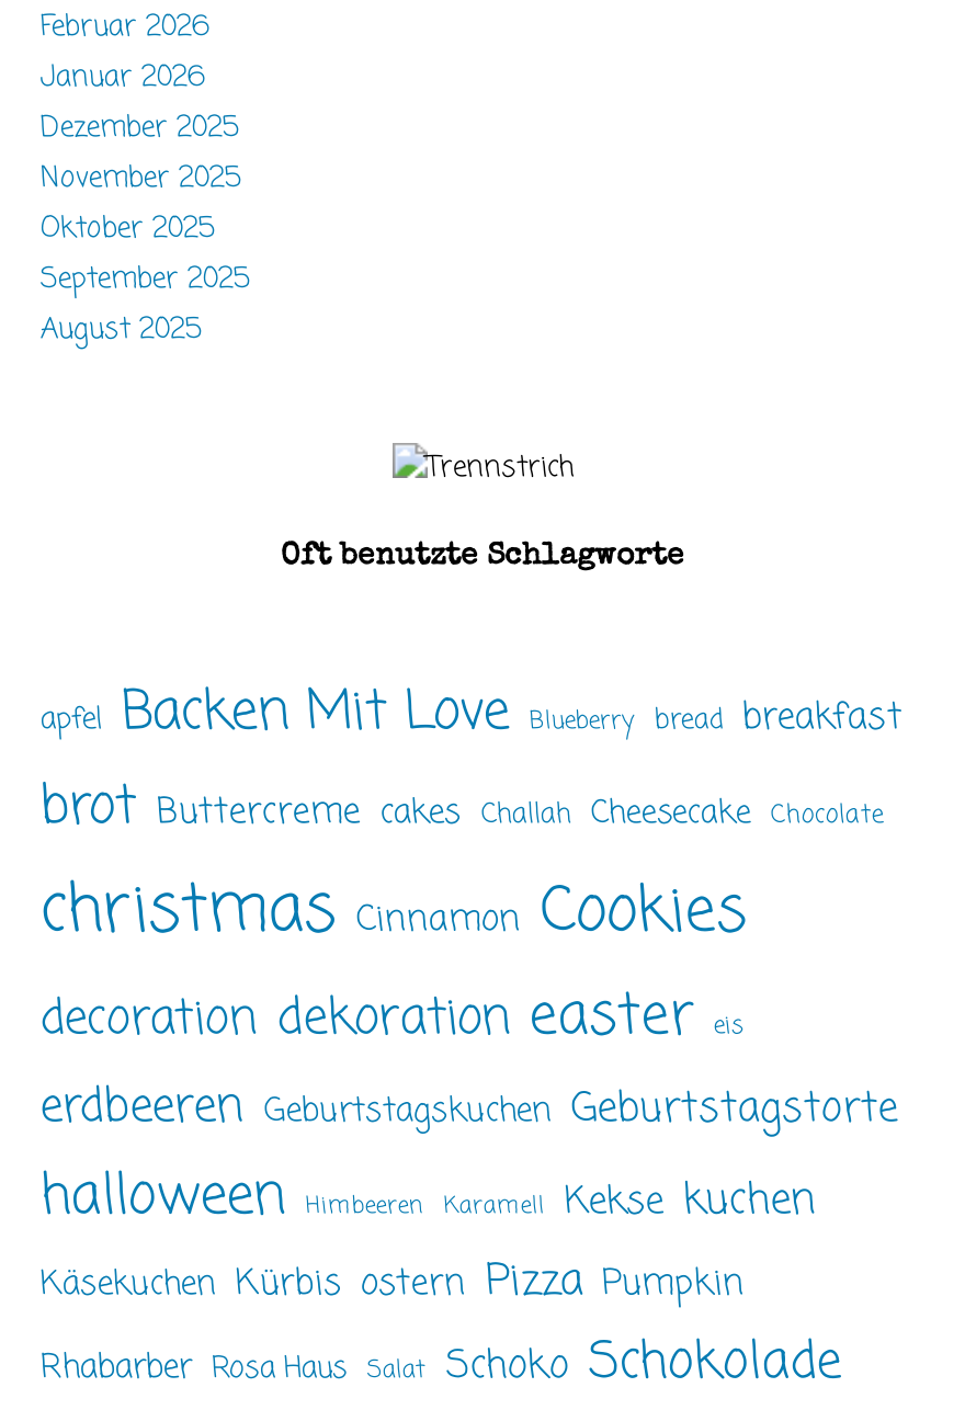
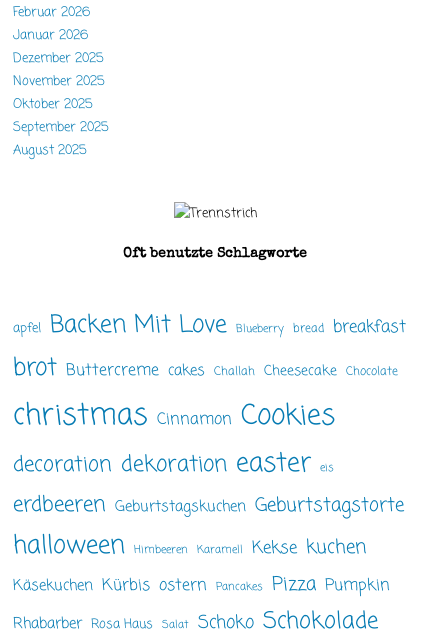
[40,1251,744,1314] Käsekuchen Kürbis ostern Pizza Pumpkin -> [13,570,390,599] Käsekuchen Kürbis ostern Pancakes Pizza Pumpkin

